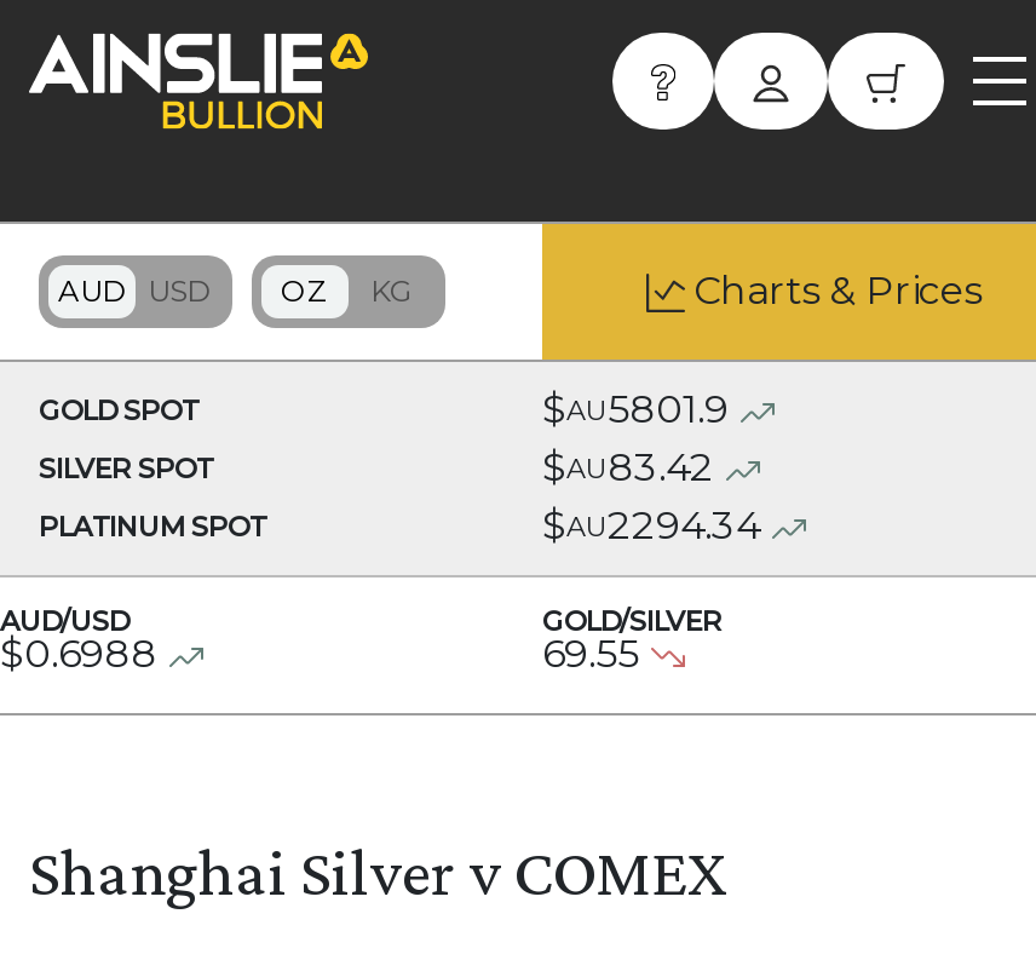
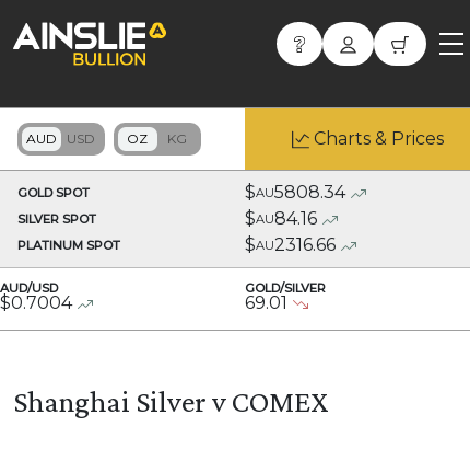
[542,386,729,432] $AU5801.9 -> [245,182,345,203] $AU5808.34
[542,444,714,490] $AU83.42 -> [245,208,317,229] $AU84.16
[542,502,760,548] $AU2294.34 -> [245,234,336,255] $AU2316.66
[0,631,157,677] $0.6988 -> [0,292,72,313] $0.7004
[542,631,639,677] 69.55 -> [245,292,287,313] 69.01

